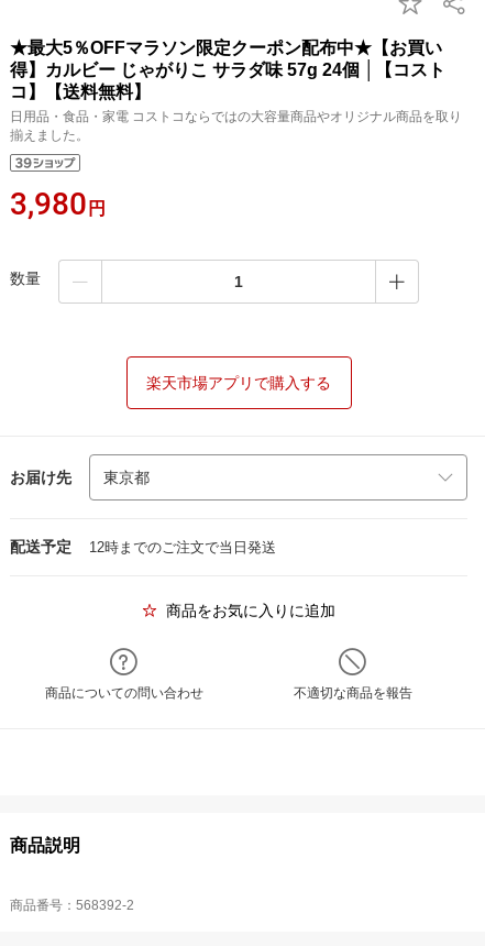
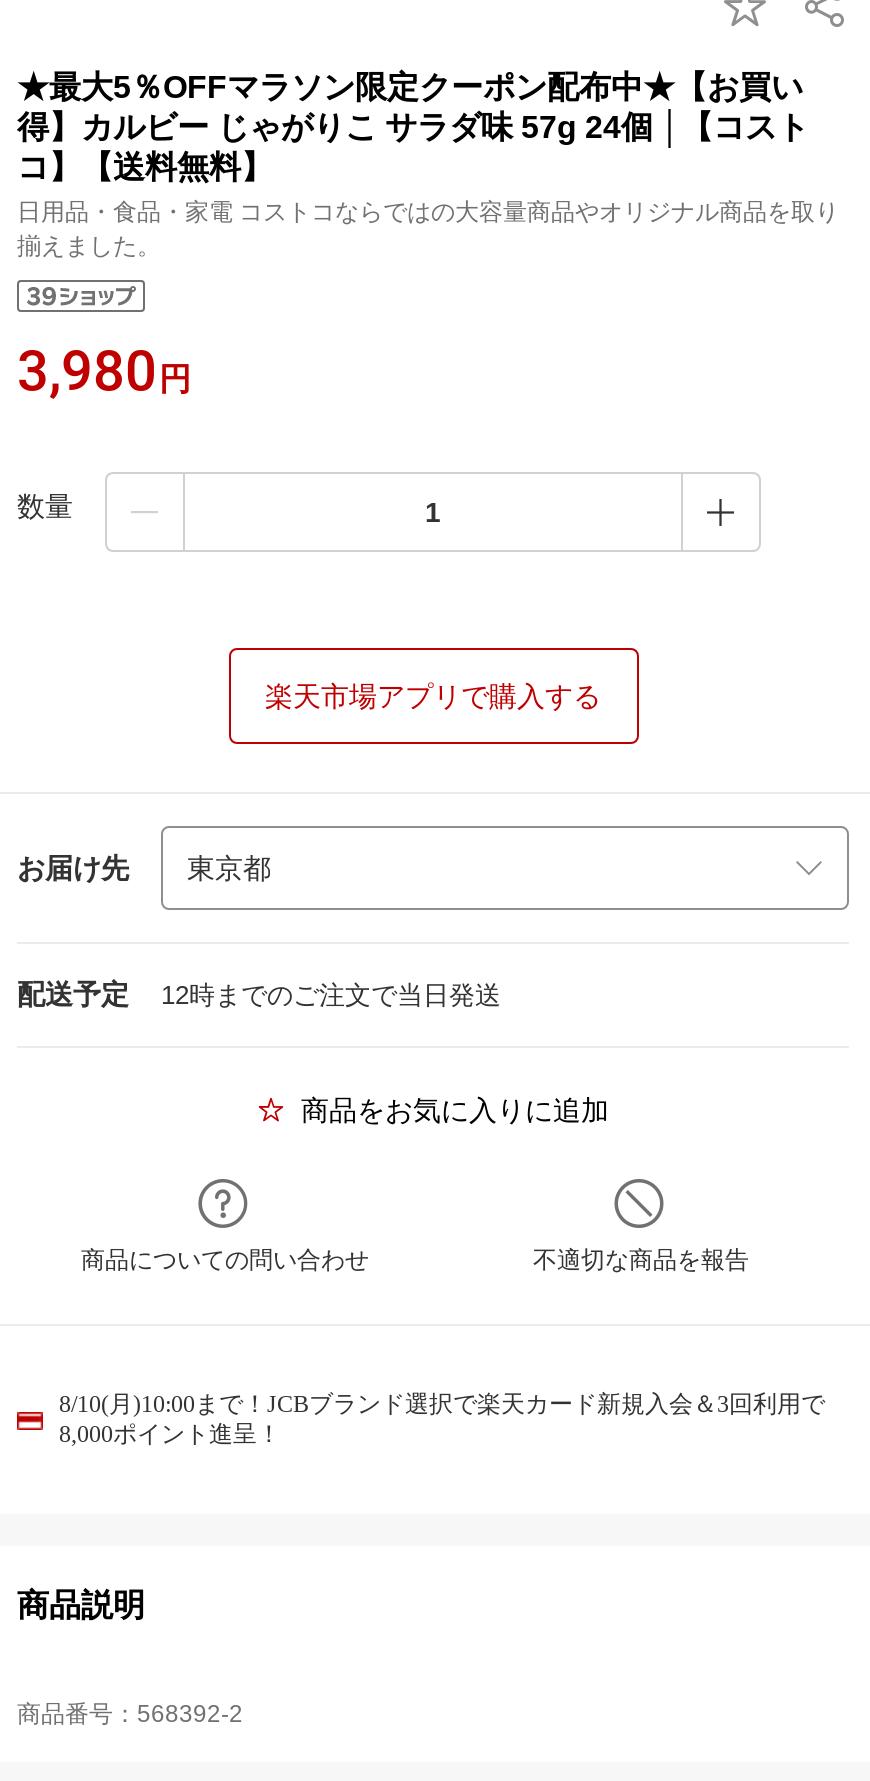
none -> [59,1390,825,1448] 8/10(月)10:00まで！JCBブランド選択で楽天カード新規入会＆3回利用で | 8,000ポイント進呈！

